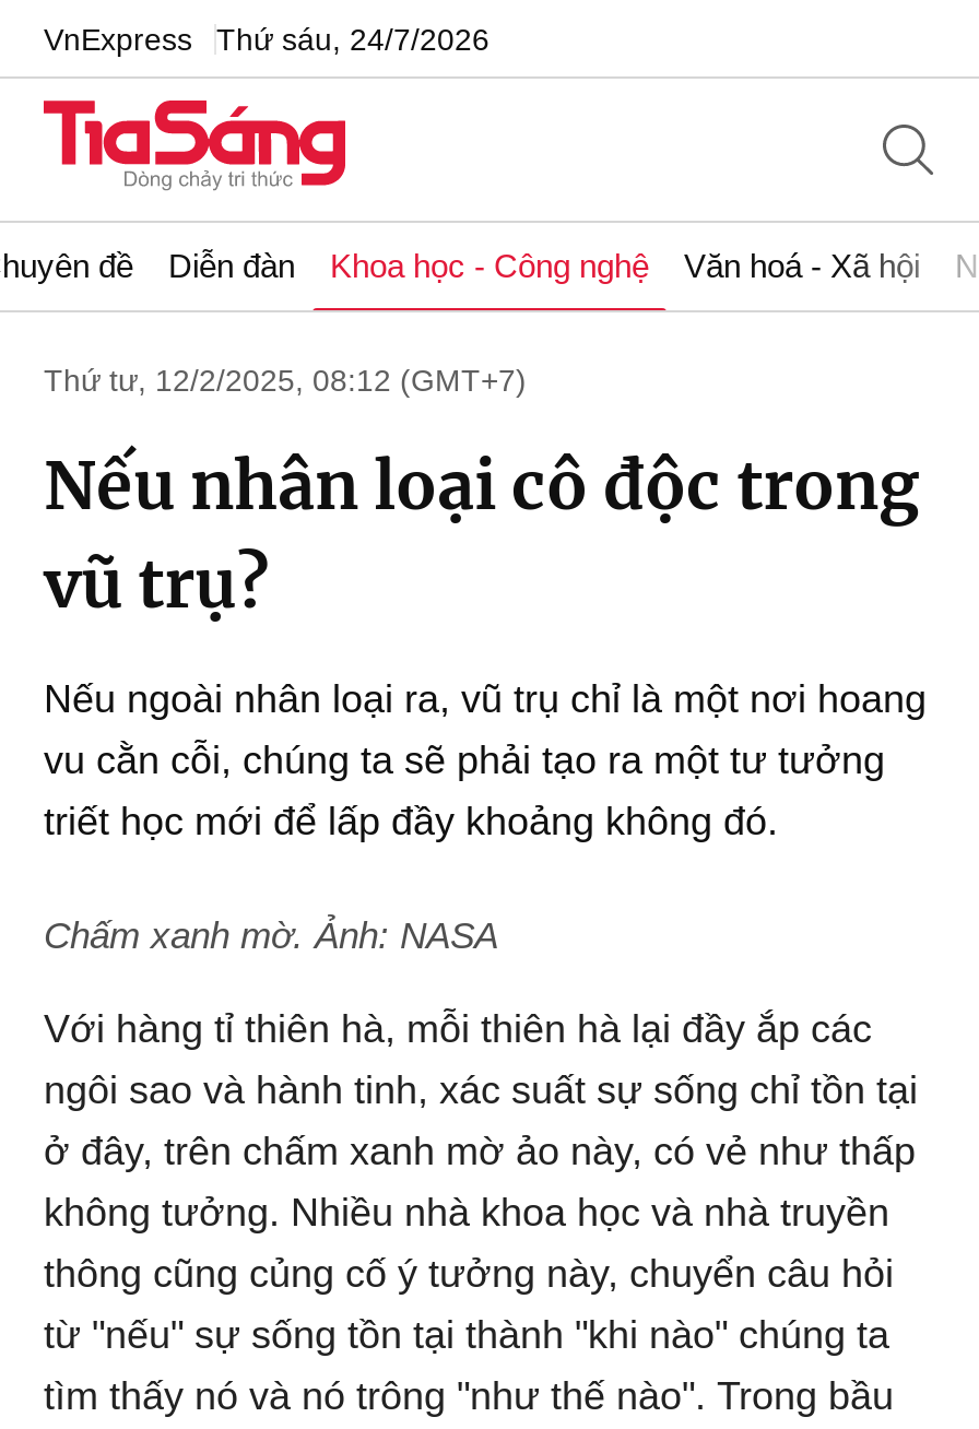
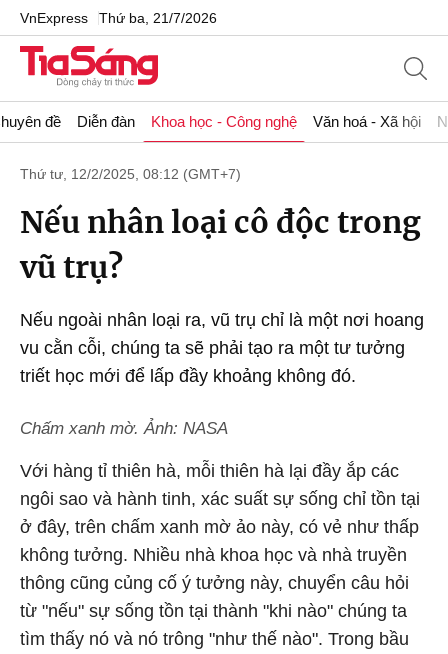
[44,21,489,56] VnExpress Thứ sáu, 24/7/2026 -> [20,9,217,25] VnExpress Thứ ba, 21/7/2026

